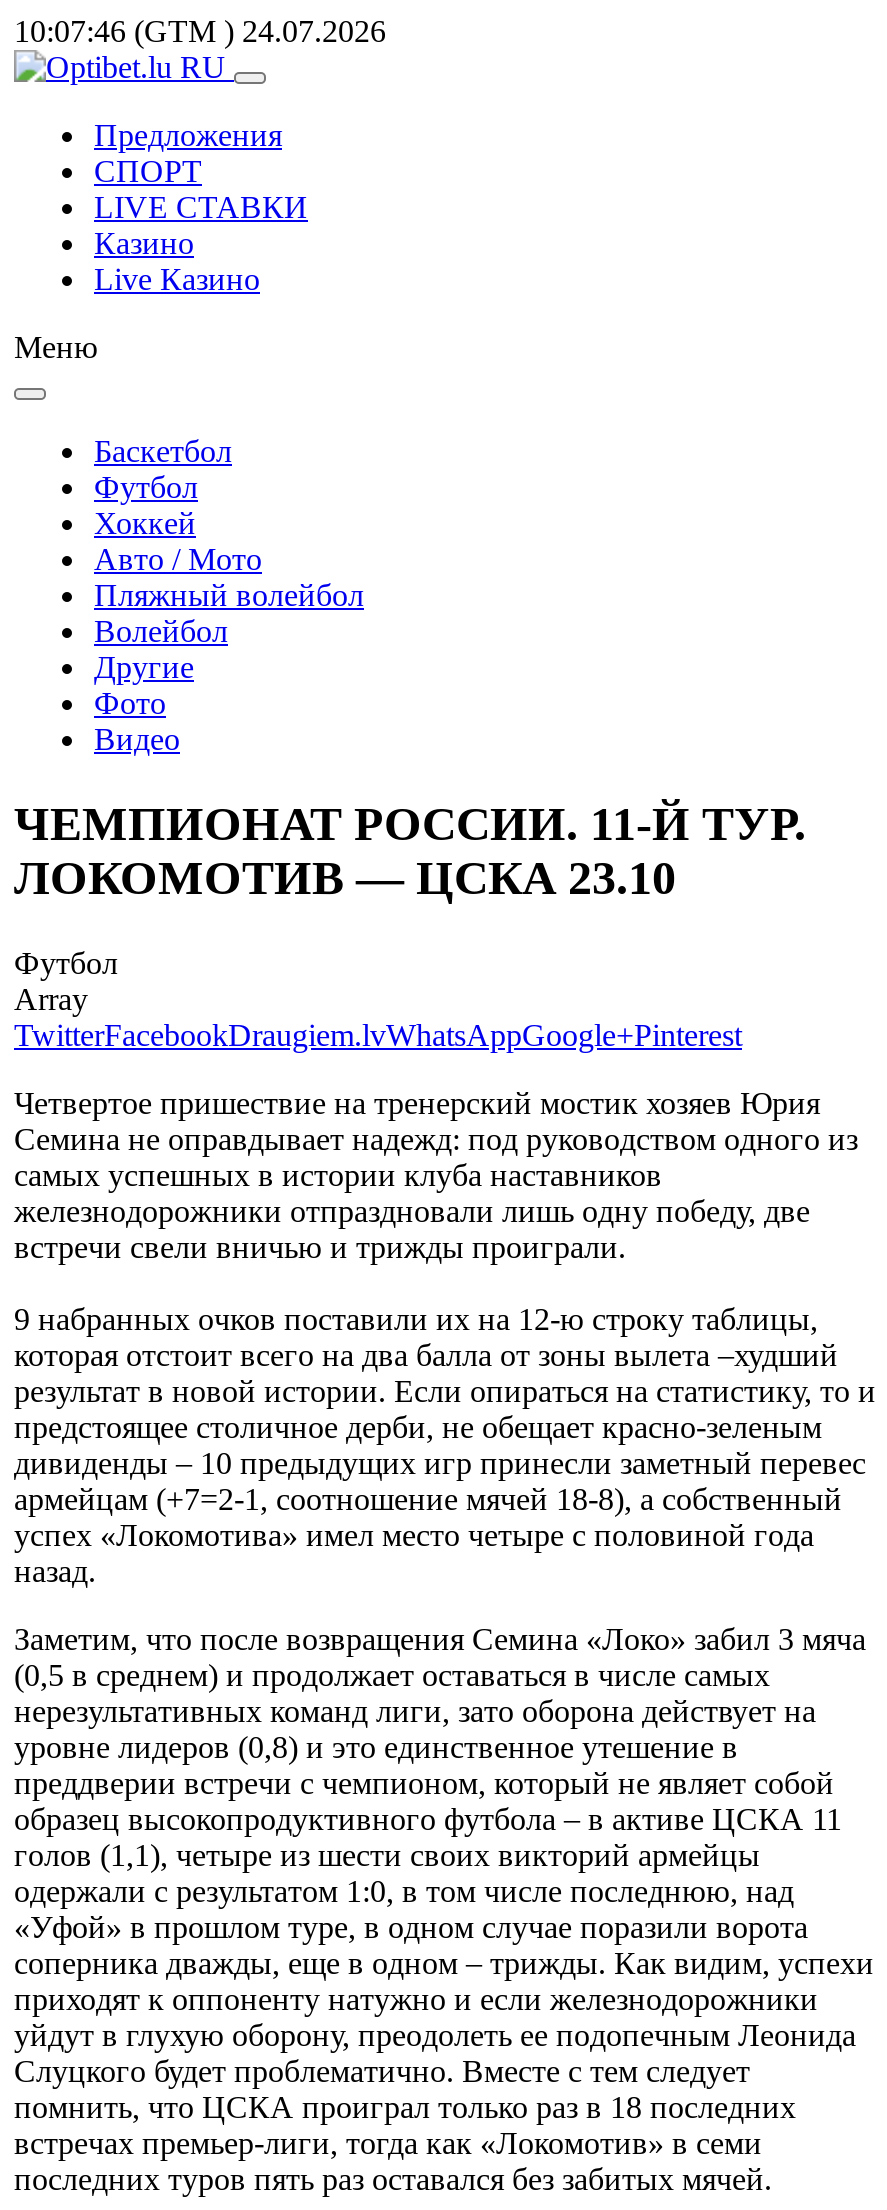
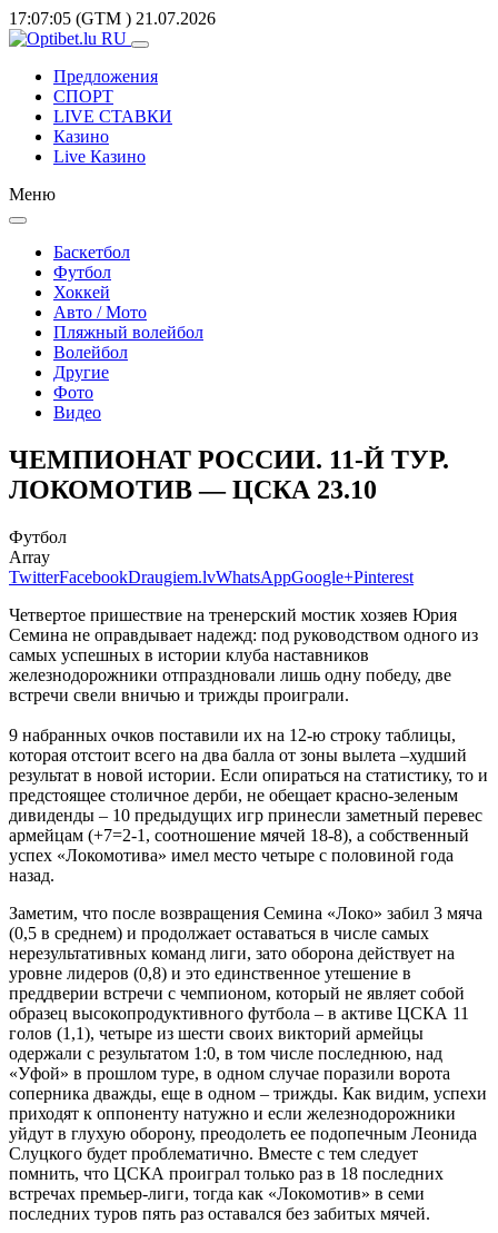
[14,14,386,48] 10:07:46 (GTM) 24.07.2026 -> [9,9,216,28] 17:07:05 (GTM) 21.07.2026

